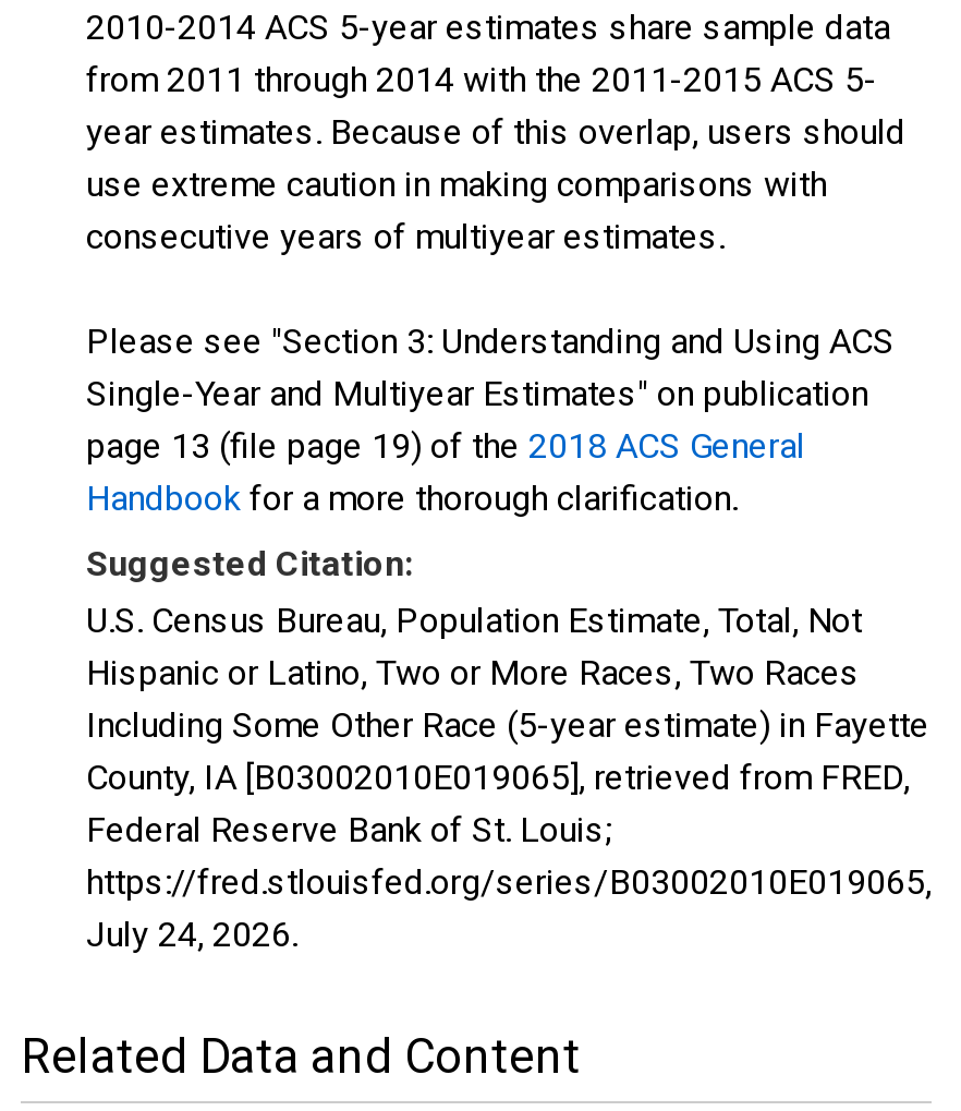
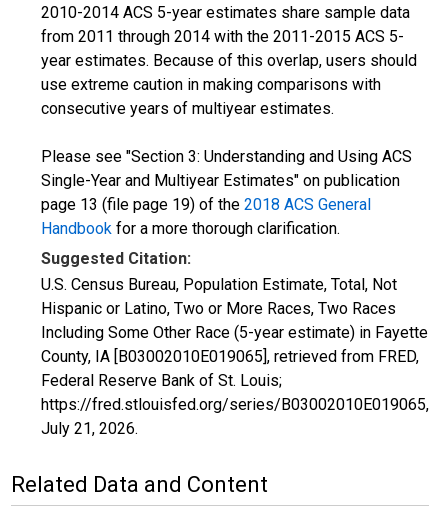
[86,914,297,955] July 24, 2026. -> [41,419,138,438] July 21, 2026.

